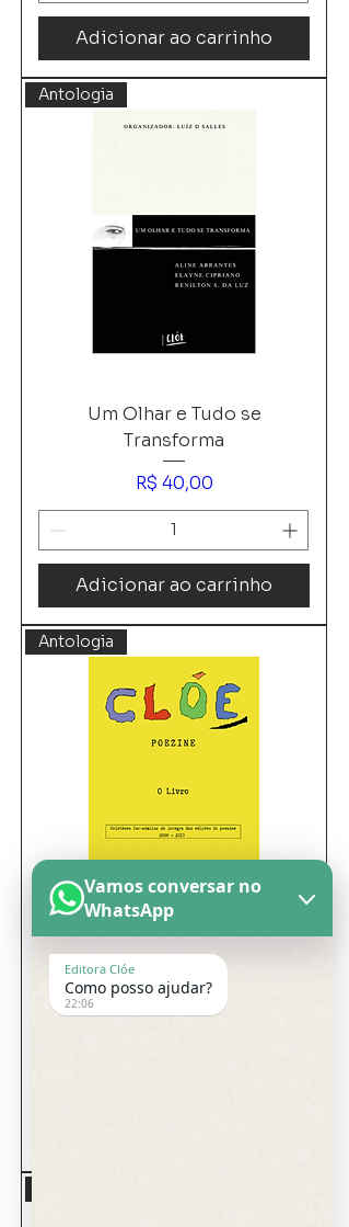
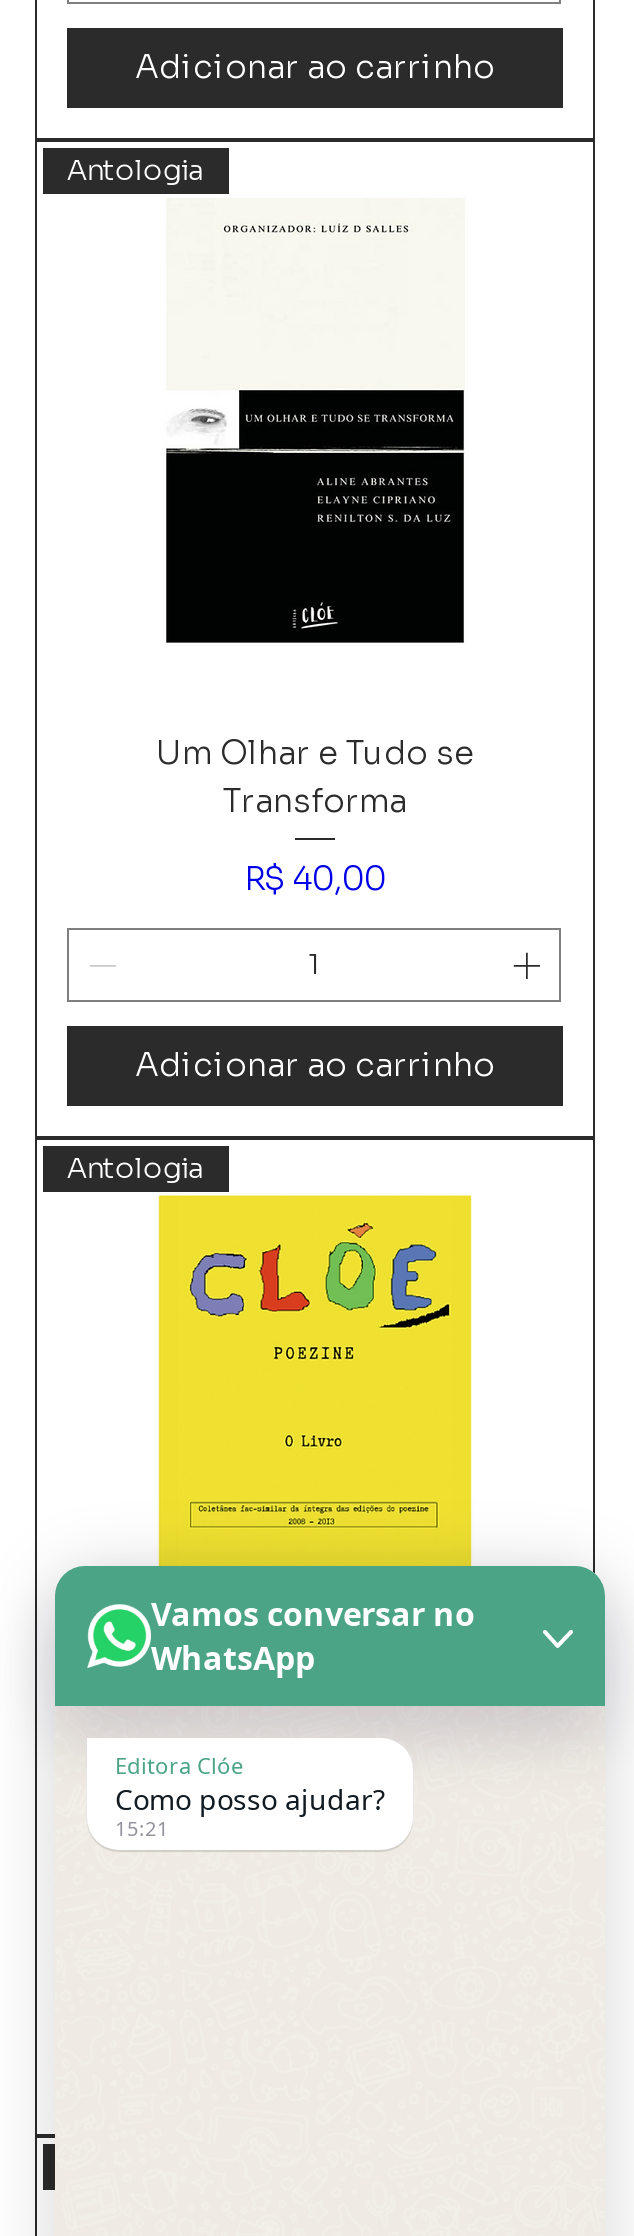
[65,996,94,1011] 22:06 -> [115,1814,169,1842] 15:21

